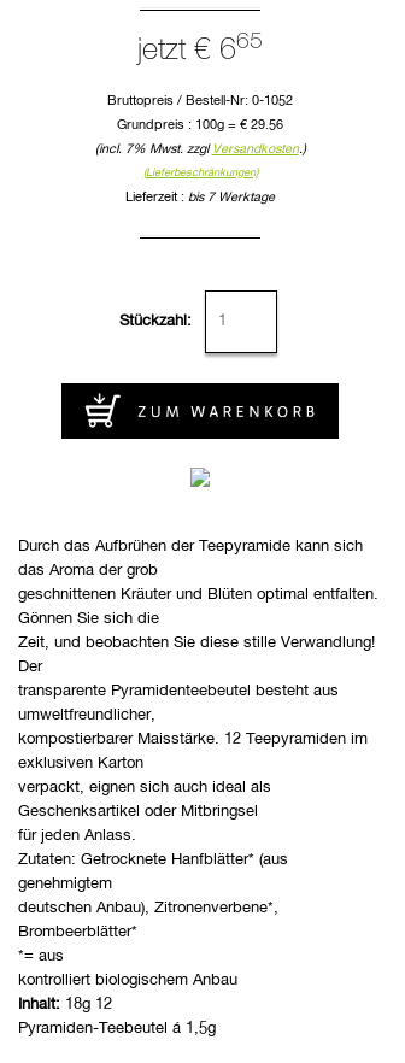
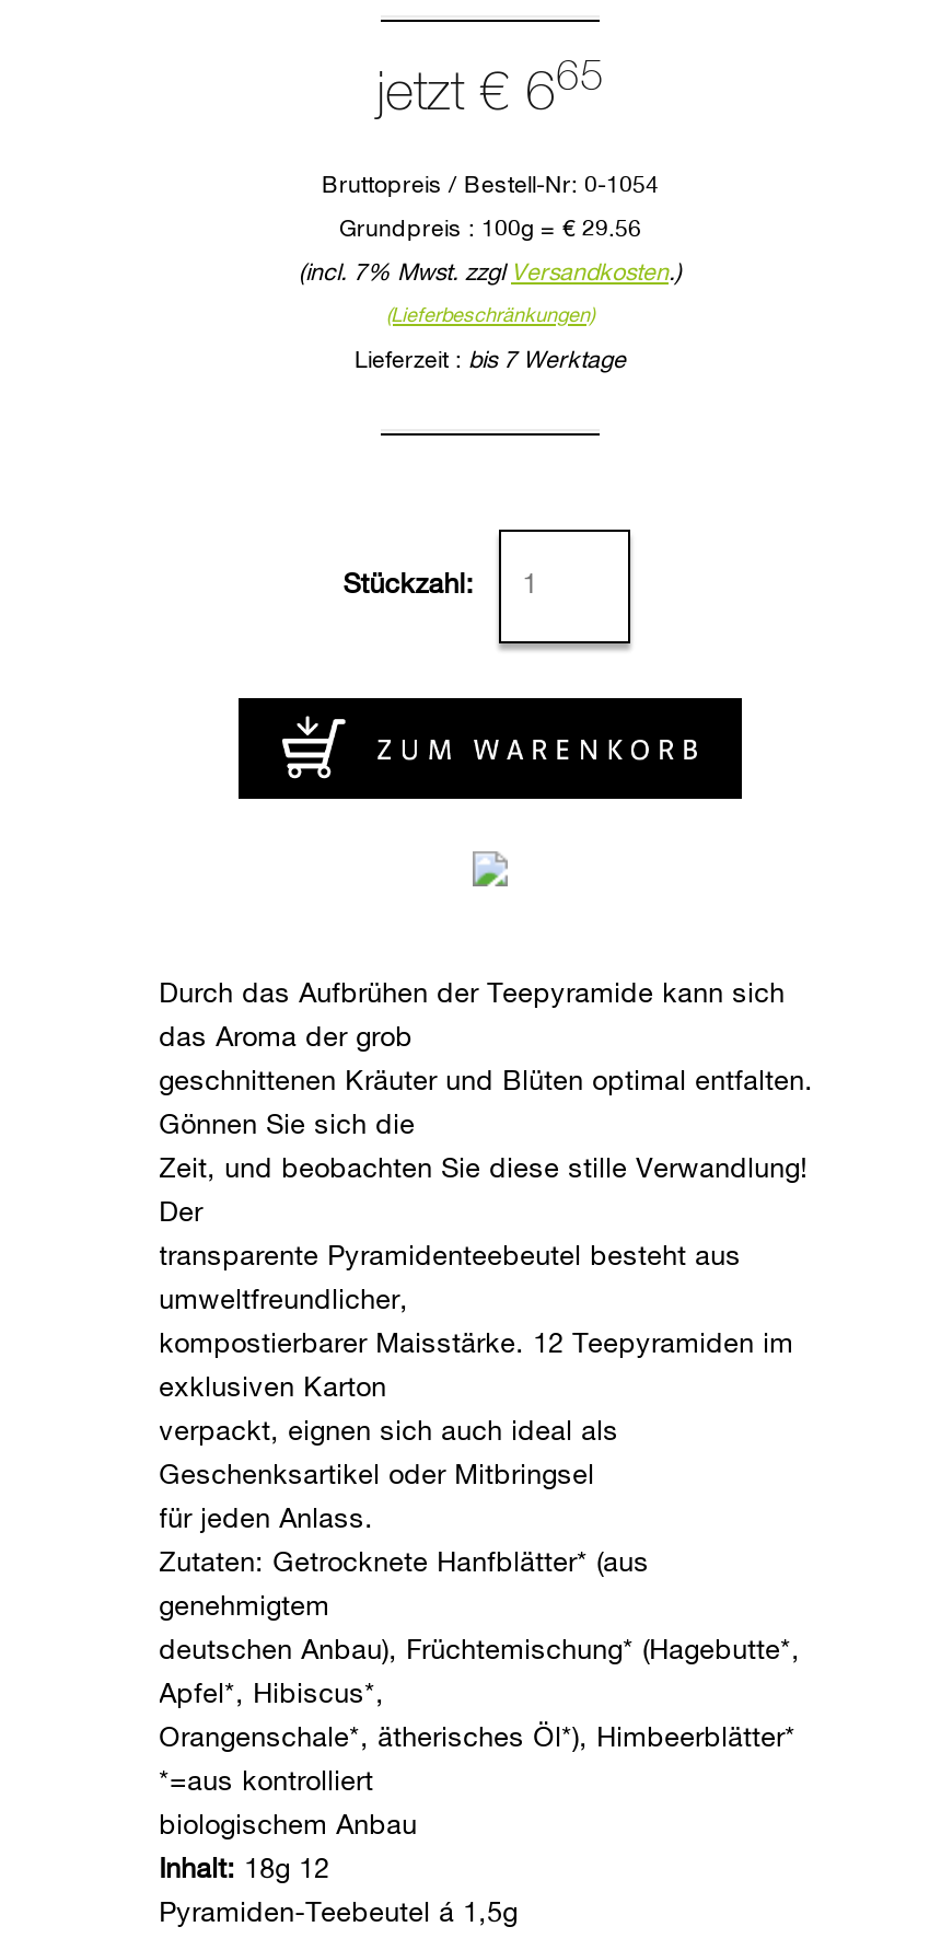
[107,96,293,108] Bruttopreis / Bestell-Nr: 0-1052 -> [322,176,659,198] Bruttopreis / Bestell-Nr: 0-1054
[18,901,278,989] deutschen Anbau), Zitronenverbene*, | Brombeerblätter* | *= aus | kontrolliert biologischem Anbau -> [159,1637,800,1841] deutschen Anbau), Früchtemischung* (Hagebutte*, | Apfel*, Hibiscus*, | Orangenschale*, ätherisches Öl*), Himbeerblätter* | *=aus kontrolliert | biologischem Anbau

